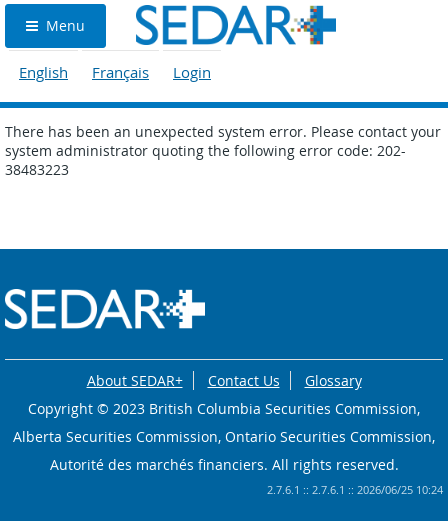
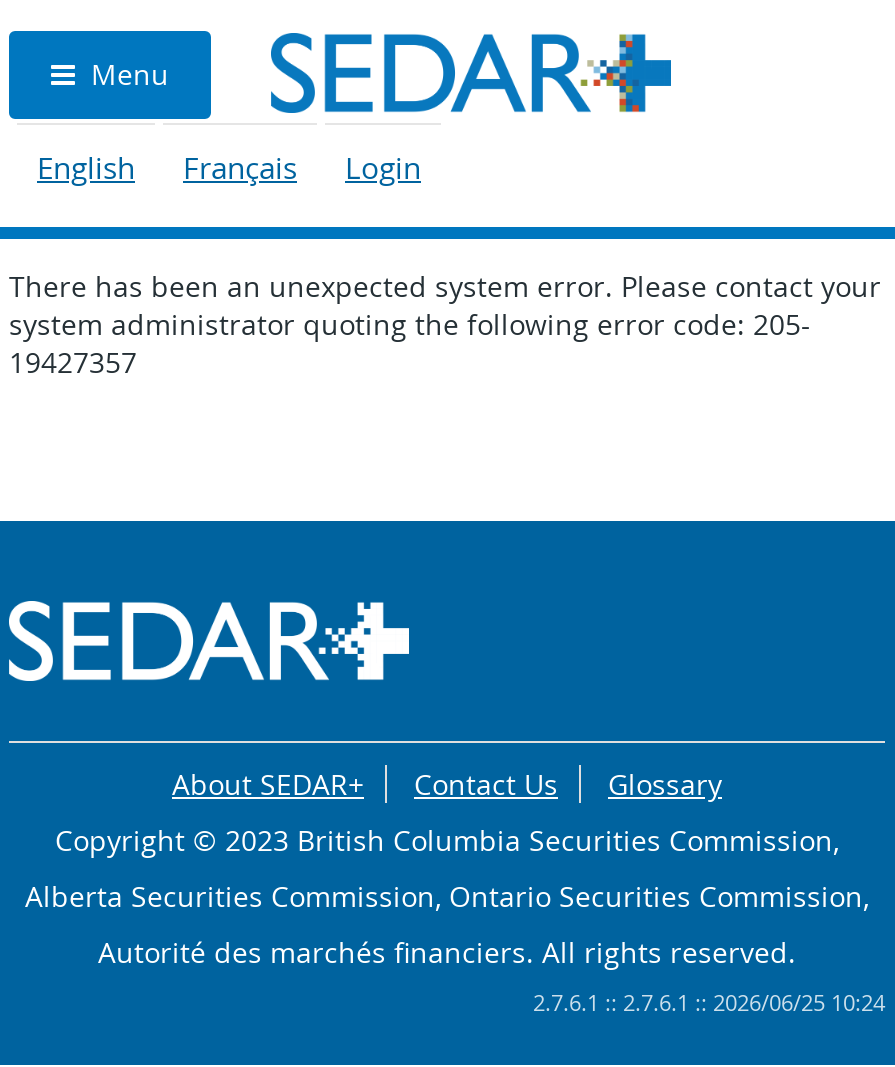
[5,141,406,160] system administrator quoting the following error code: 202- -> [9,305,811,343] system administrator quoting the following error code: 205-
[5,160,69,179] 38483223 -> [9,343,137,381] 19427357

